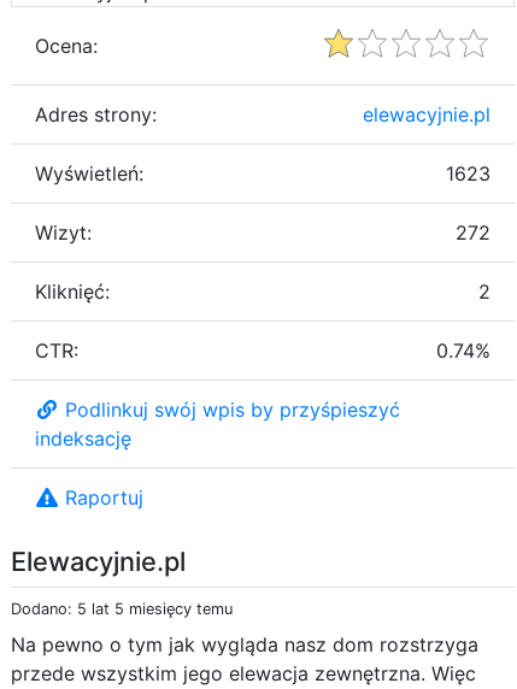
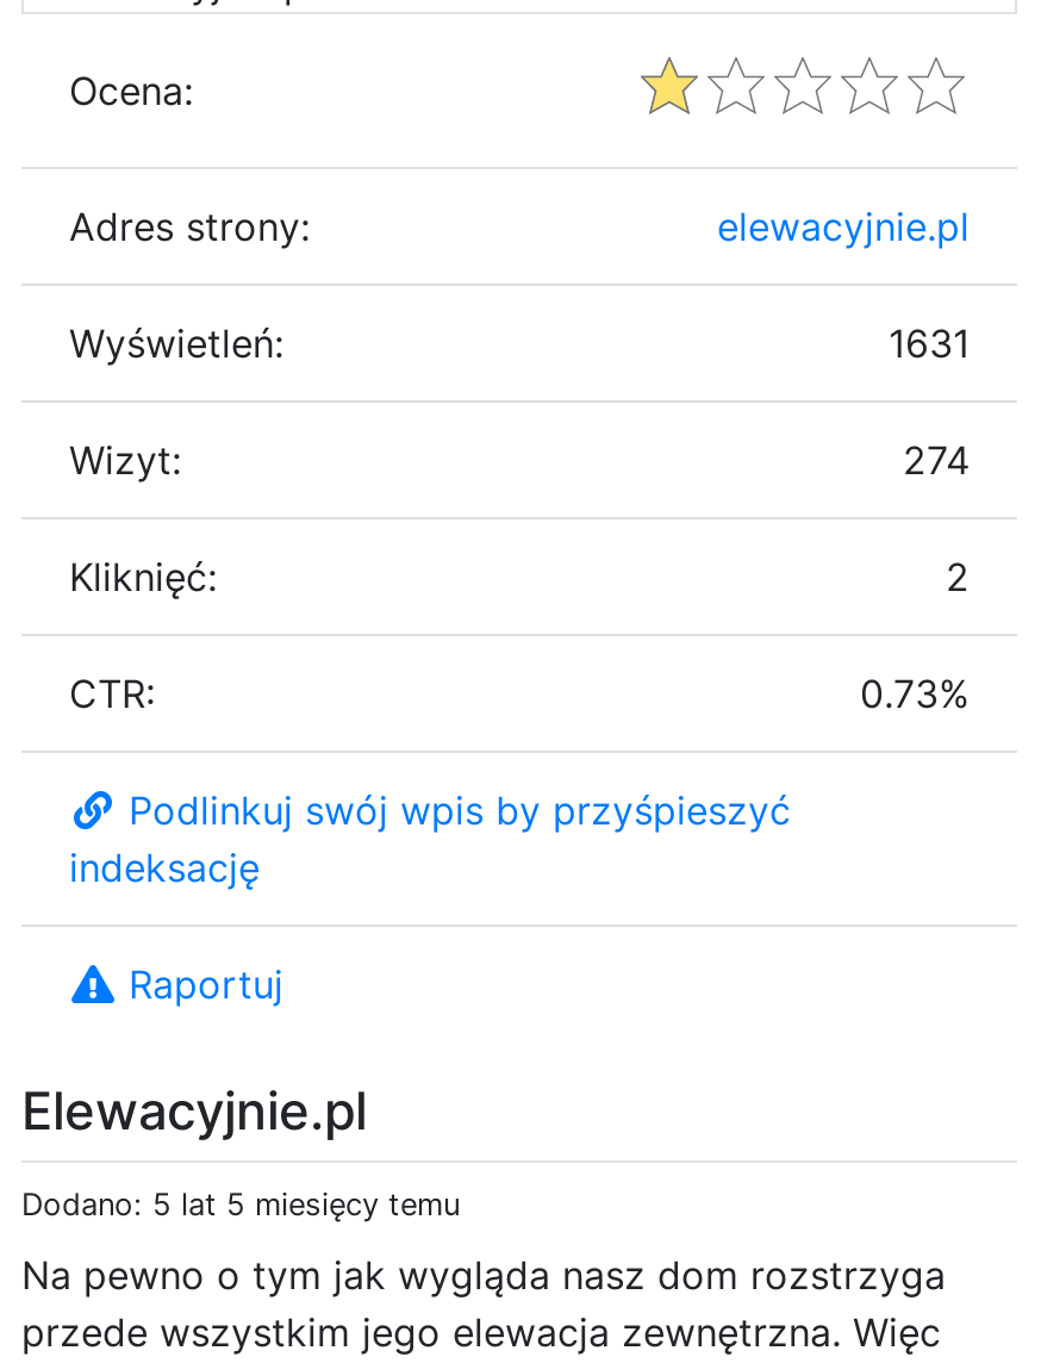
[446,161,490,185] 1623 -> [889,318,970,366] 1631
[456,220,490,244] 272 -> [903,435,970,483] 274
[436,338,490,362] 0.74% -> [860,669,970,716] 0.73%

